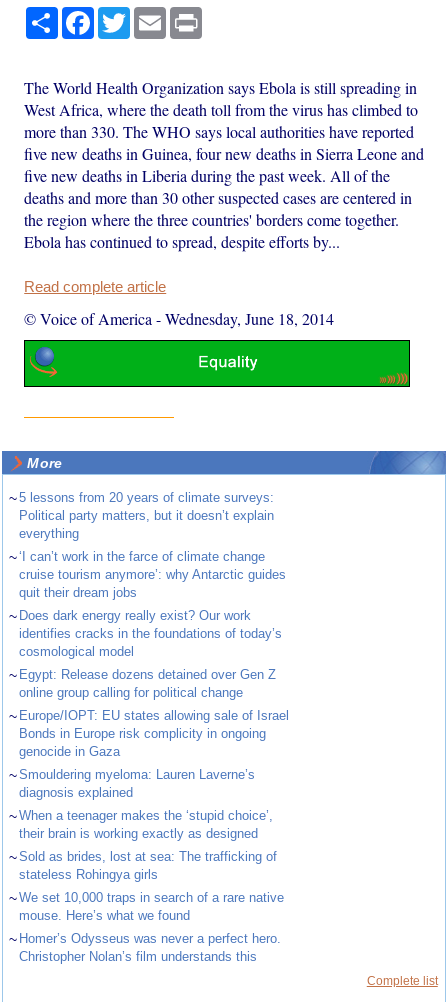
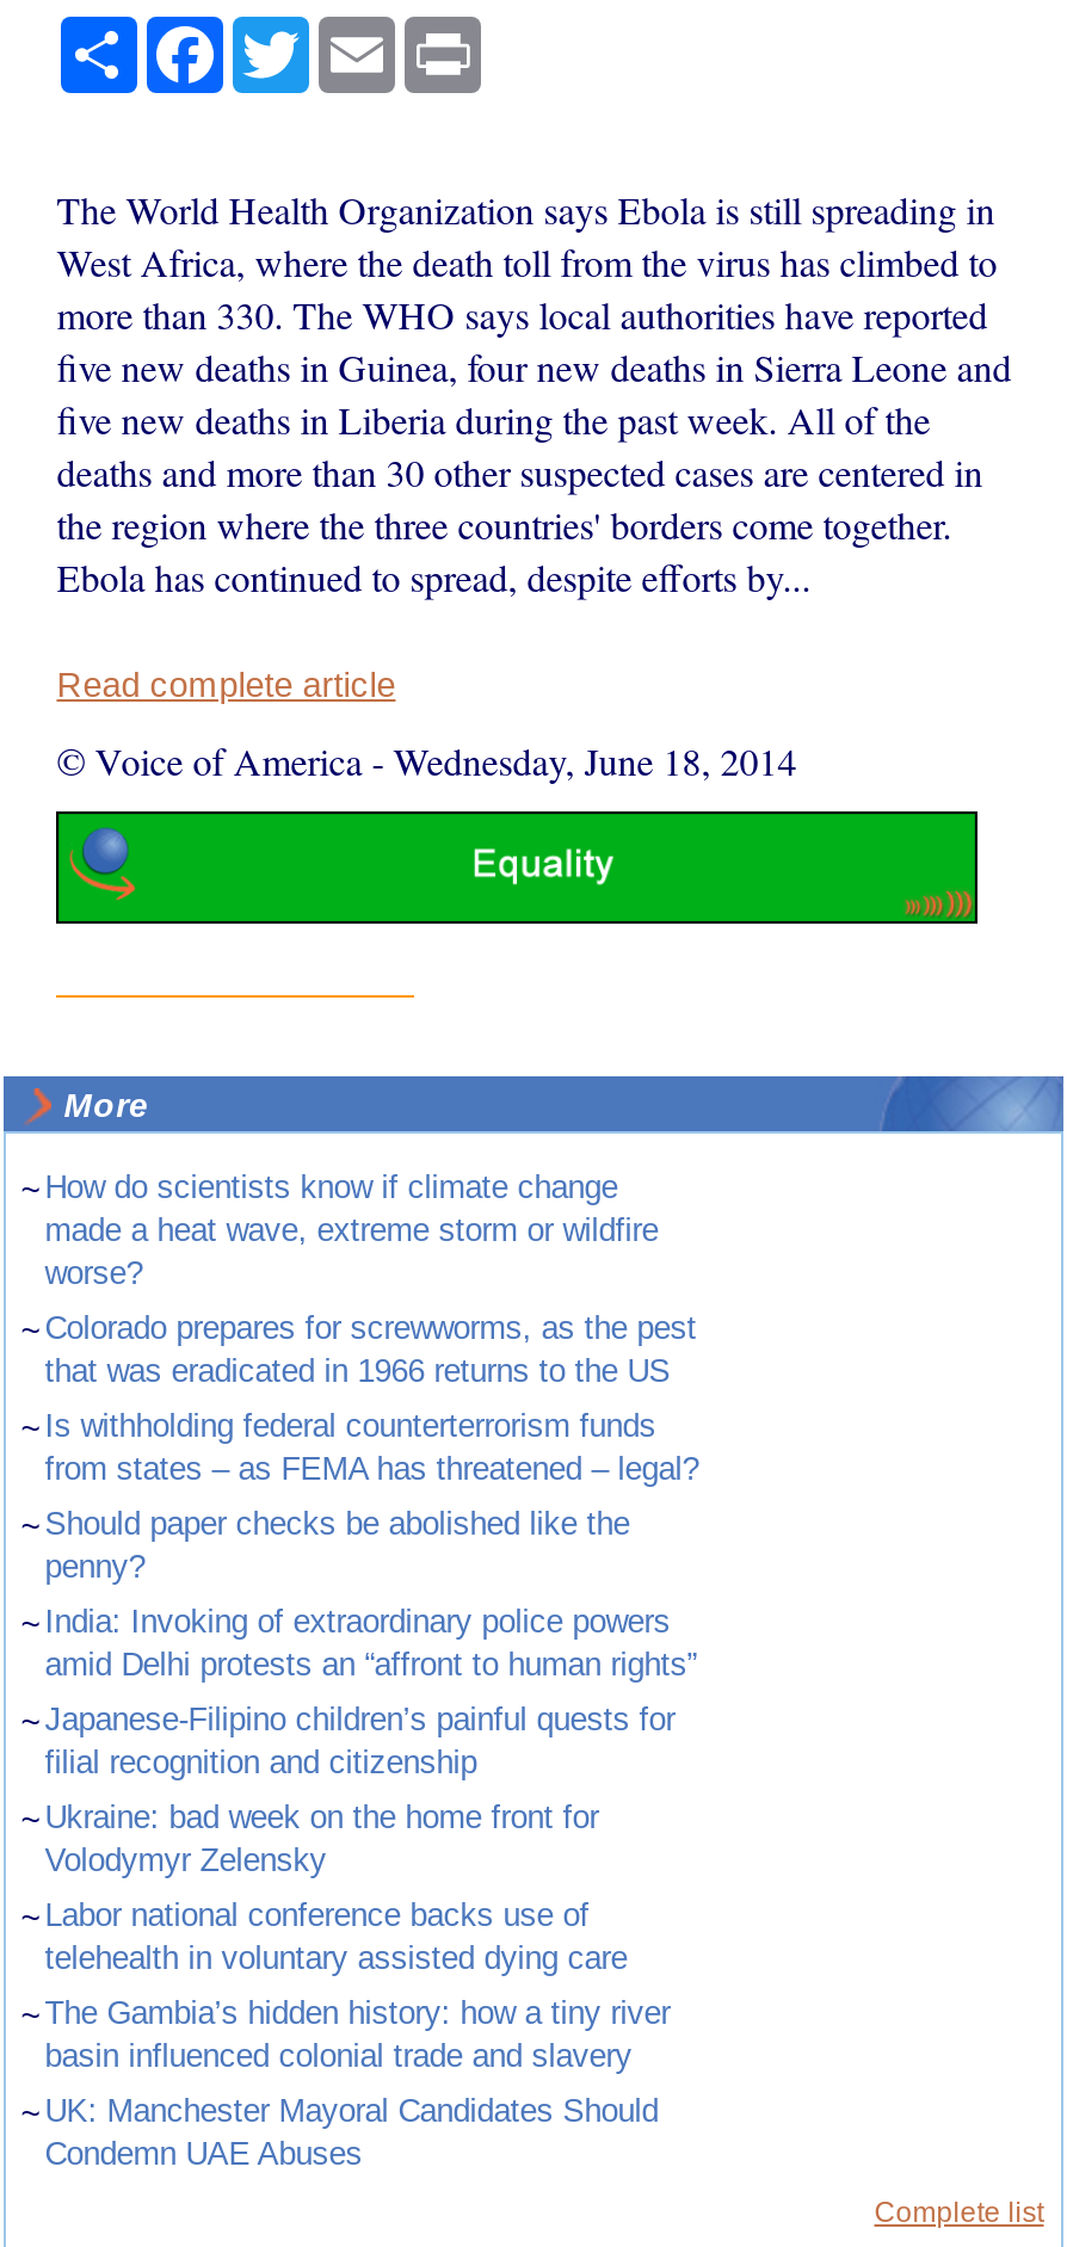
[9,490,274,541] ~ 5 lessons from 20 years of climate surveys: | Political party matters, but it doesn’t explain | everything -> [21,1171,658,1292] ~ How do scientists know if climate change | made a heat wave, extreme storm or wildfire | worse?
[9,549,286,600] ~ ‘I can’t work in the farce of climate change | cruise tourism anymore’: why Antarctic guides | quit their dream jobs -> [21,1311,696,1390] ~ Colorado prepares for screwworms, as the pest | that was eradicated in 1966 returns to the US
[9,608,282,659] ~ Does dark energy really exist? Our work | identifies cracks in the foundations of today’s | cosmological model -> [21,1409,699,1488] ~ Is withholding federal counterterrorism funds | from states – as FEMA has threatened – legal?
[9,667,276,700] ~ Egypt: Release dozens detained over Gen Z | online group calling for political change -> [21,1507,629,1586] ~ Should paper checks be abolished like the | penny?
[9,708,289,759] ~ Europe/IOPT: EU states allowing sale of Israel | Bonds in Europe risk complicity in ongoing | genocide in Gaza -> [21,1605,696,1684] ~ India: Invoking of extraordinary police powers | amid Delhi protests an “affront to human rights”
[9,767,255,800] ~ Smouldering myeloma: Lauren Laverne’s | diagnosis explained -> [21,1703,675,1782] ~ Japanese-Filipino children’s painful quests for | filial recognition and citizenship
[9,808,273,841] ~ When a teenager makes the ‘stupid choice’, | their brain is working exactly as designed -> [21,1801,598,1879] ~ Ukraine: bad week on the home front for | Volodymyr Zelensky
[9,849,277,882] ~ Sold as brides, lost at sea: The trafficking of | stateless Rohingya girls -> [21,1899,627,1977] ~ Labor national conference backs use of | telehealth in voluntary assisted dying care
[9,890,284,923] ~ We set 10,000 traps in search of a rare native | mouse. Here’s what we found -> [21,1996,670,2075] ~ The Gambia’s hidden history: how a tiny river | basin influenced colonial trade and slavery
[9,931,281,964] ~ Homer’s Odysseus was never a perfect hero. | Christopher Nolan’s film understands this -> [21,2094,658,2173] ~ UK: Manchester Mayoral Candidates Should | Condemn UAE Abuses

